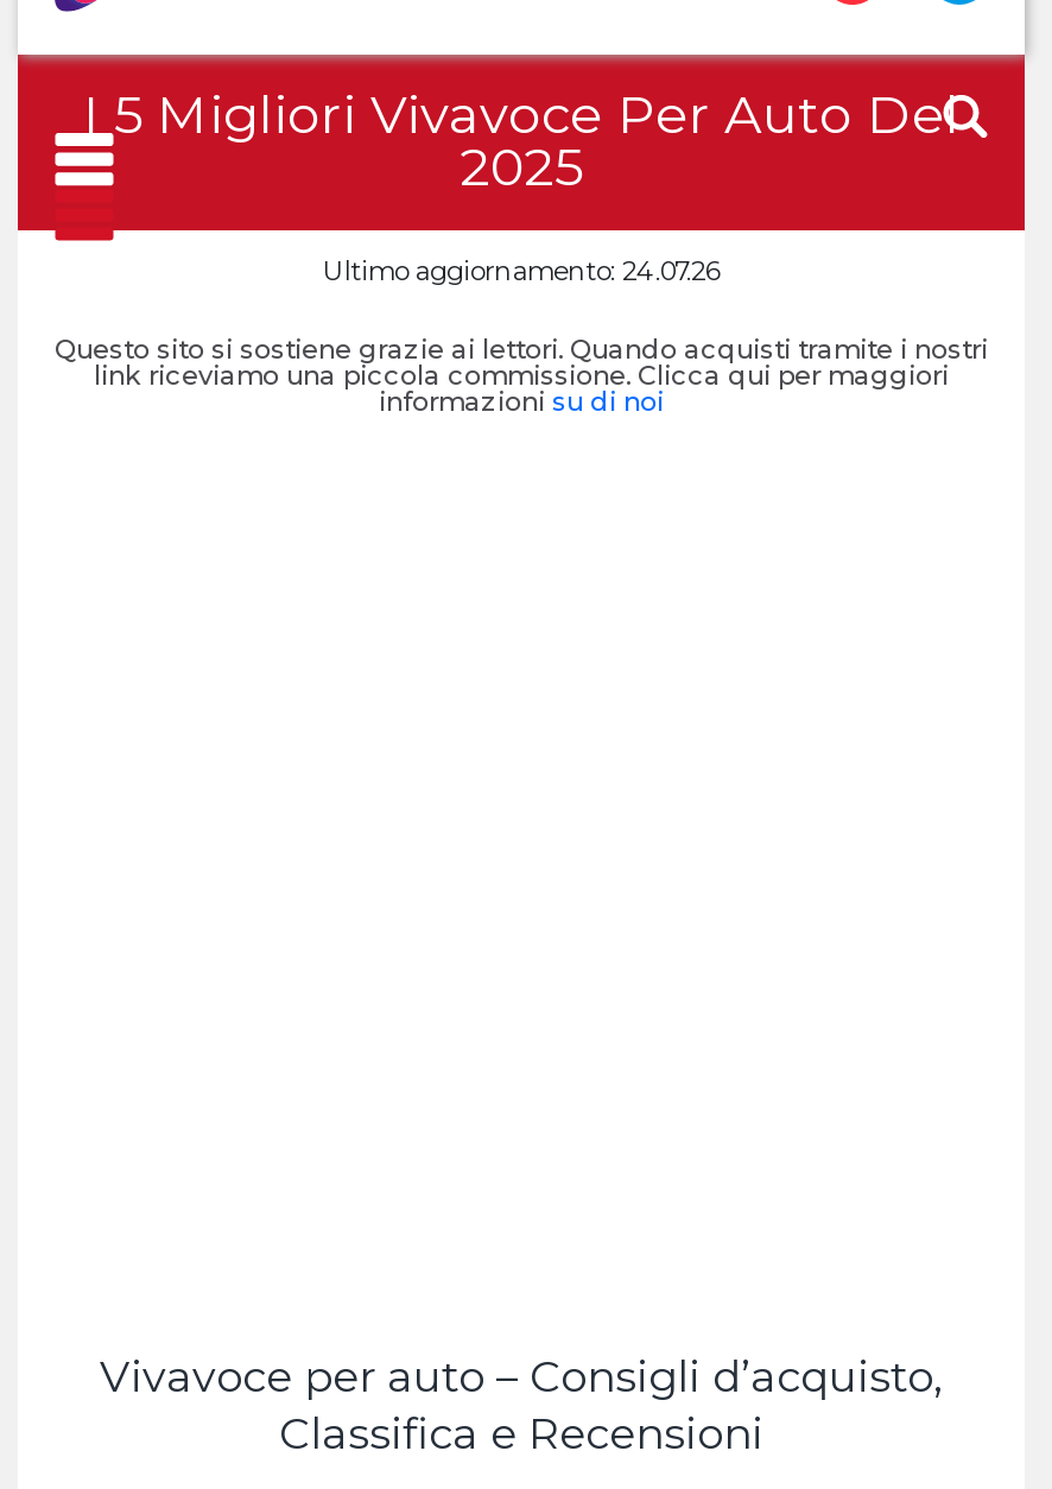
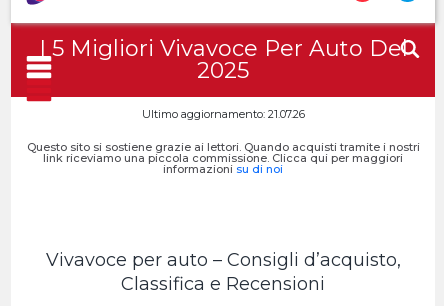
[323,255,720,288] Ultimo aggiornamento: 24.07.26 -> [141,107,304,121] Ultimo aggiornamento: 21.07.26

